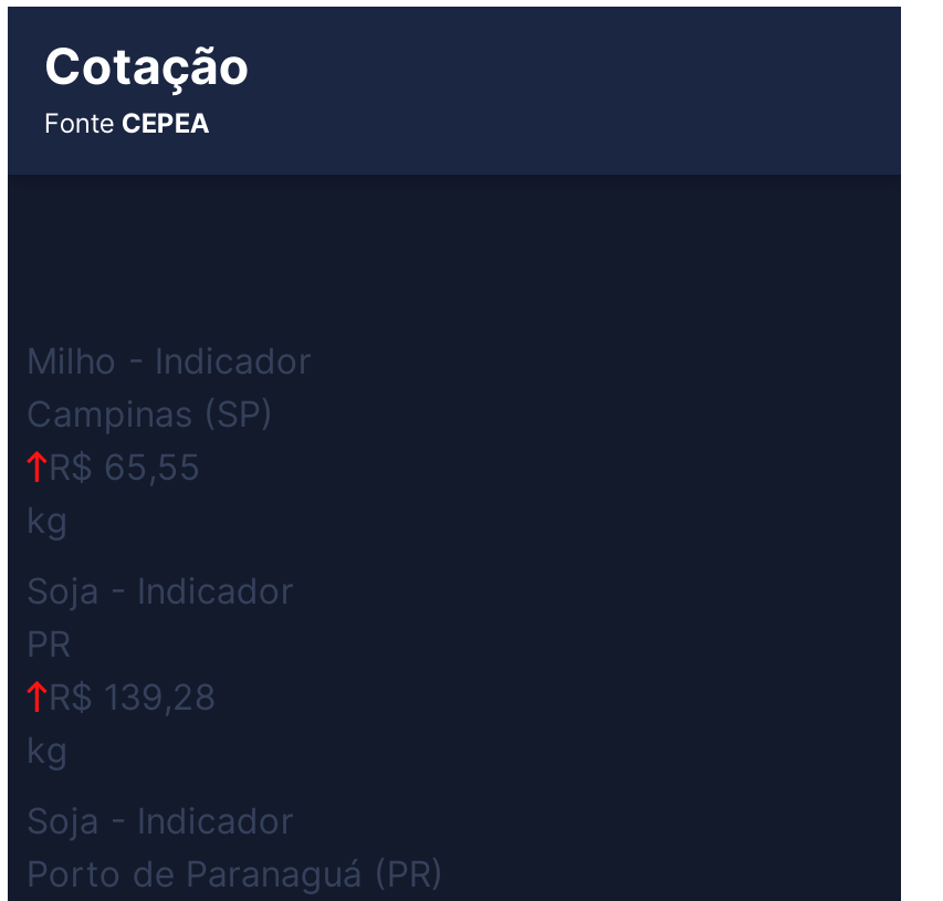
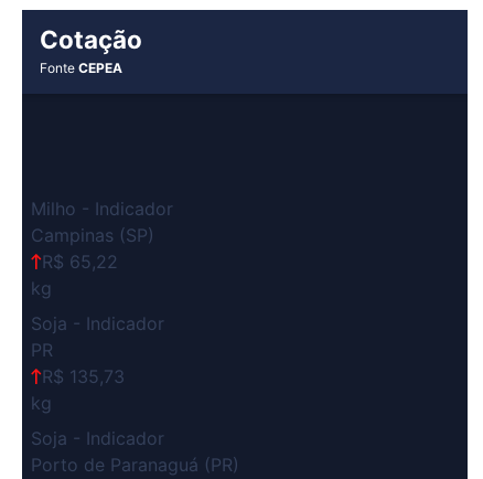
[48,445,201,489] R$ 65,55 -> [42,251,118,273] R$ 65,22
[48,675,216,719] R$ 139,28 -> [42,366,125,388] R$ 135,73

